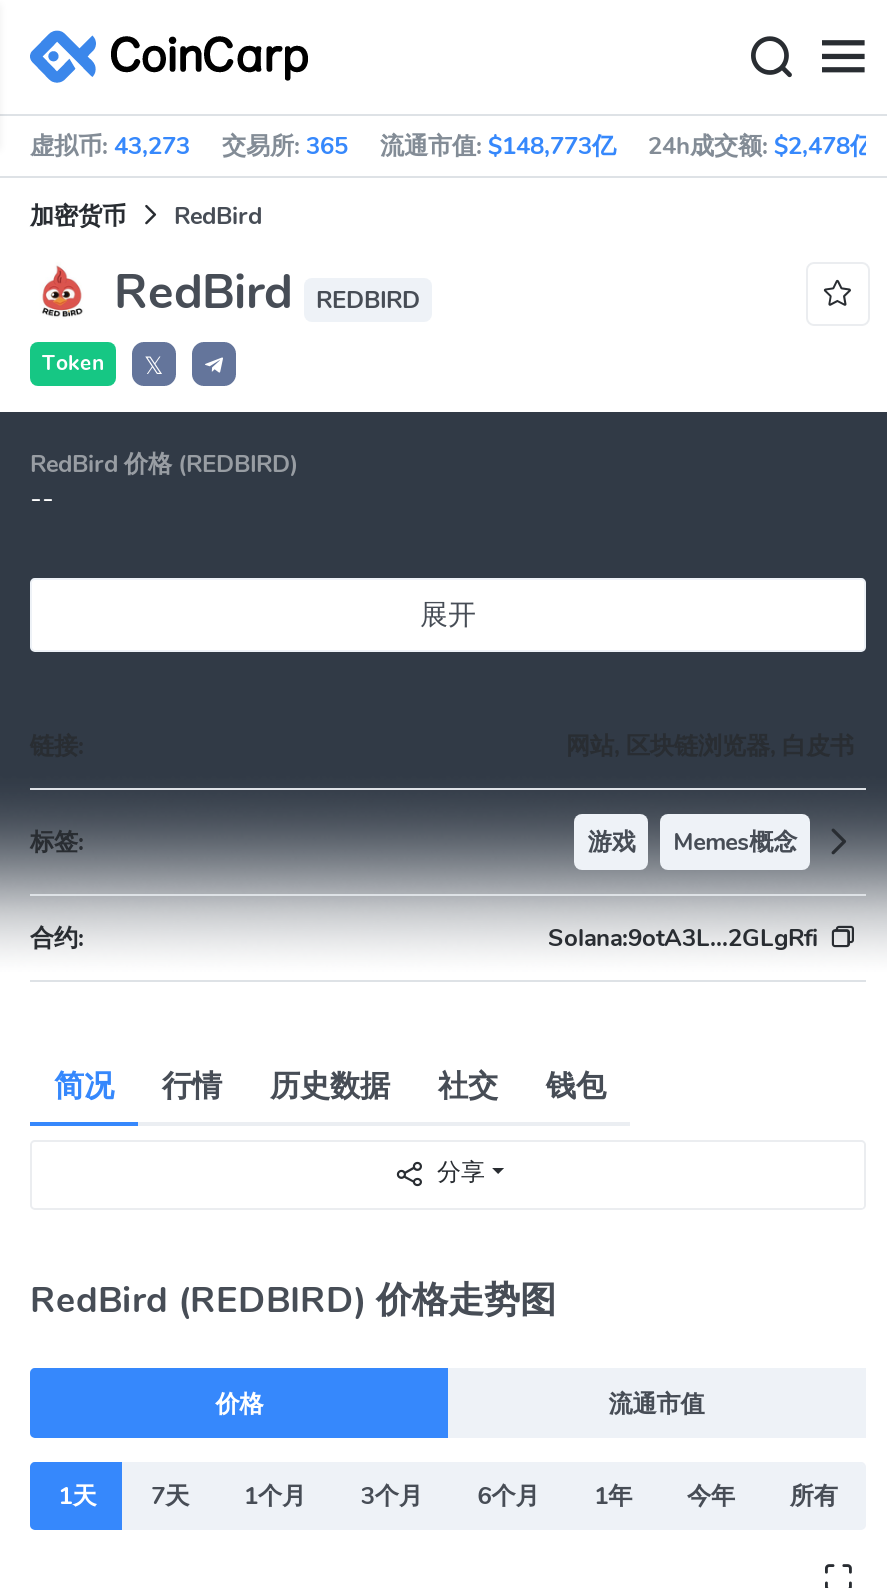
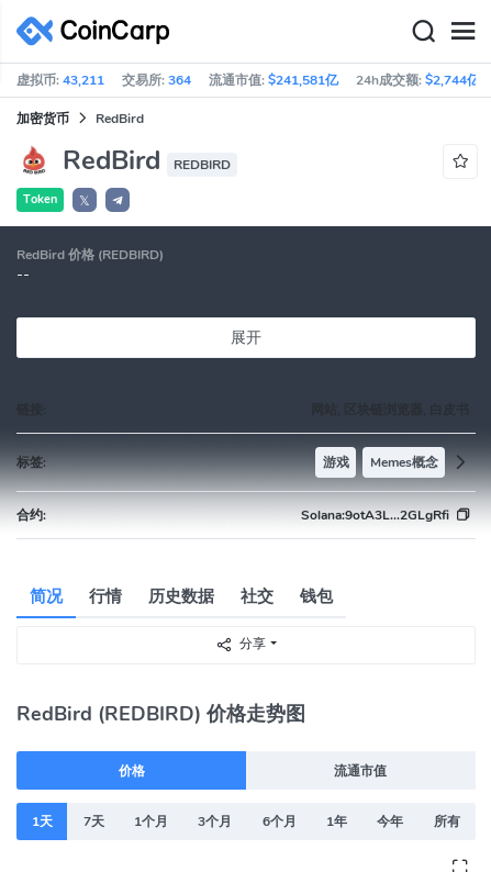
[30,130,190,162] 虚拟币: 43,273 -> [16,71,104,89] 虚拟币: 43,211
[222,130,348,162] 交易所: 365 -> [122,71,191,89] 交易所: 364
[380,130,616,162] 流通市值: $148,773亿 -> [209,71,338,89] 流通市值: $241,581亿
[648,130,874,162] 24h成交额: $2,478亿 -> [356,71,480,89] 24h成交额: $2,744亿

